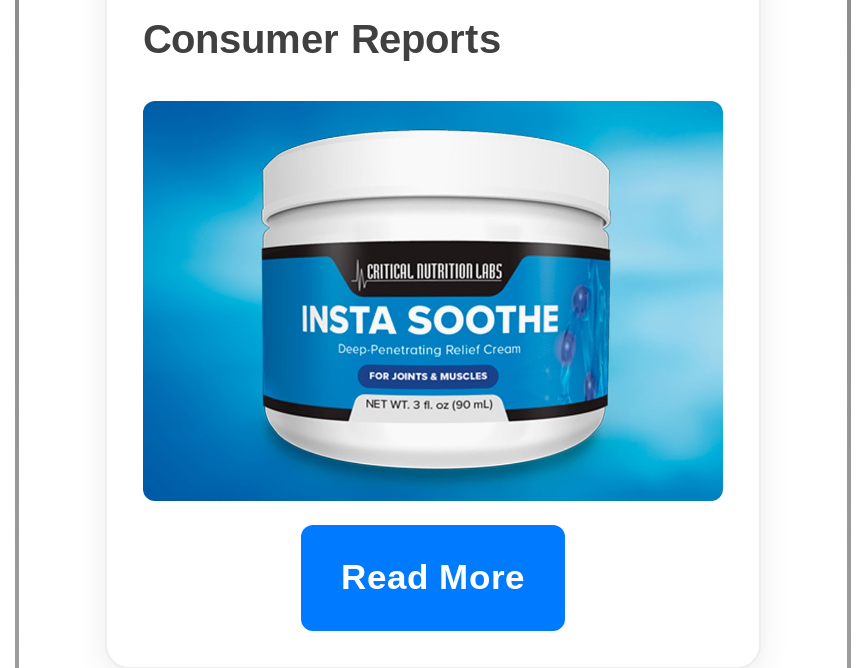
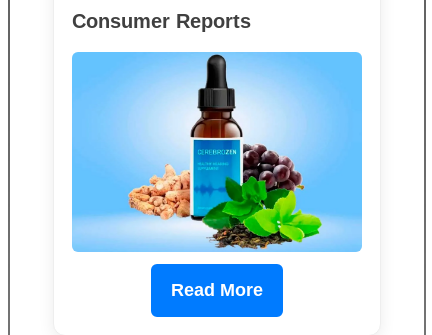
[143,100,723,502] [image] -> [71,52,362,252] [image]

